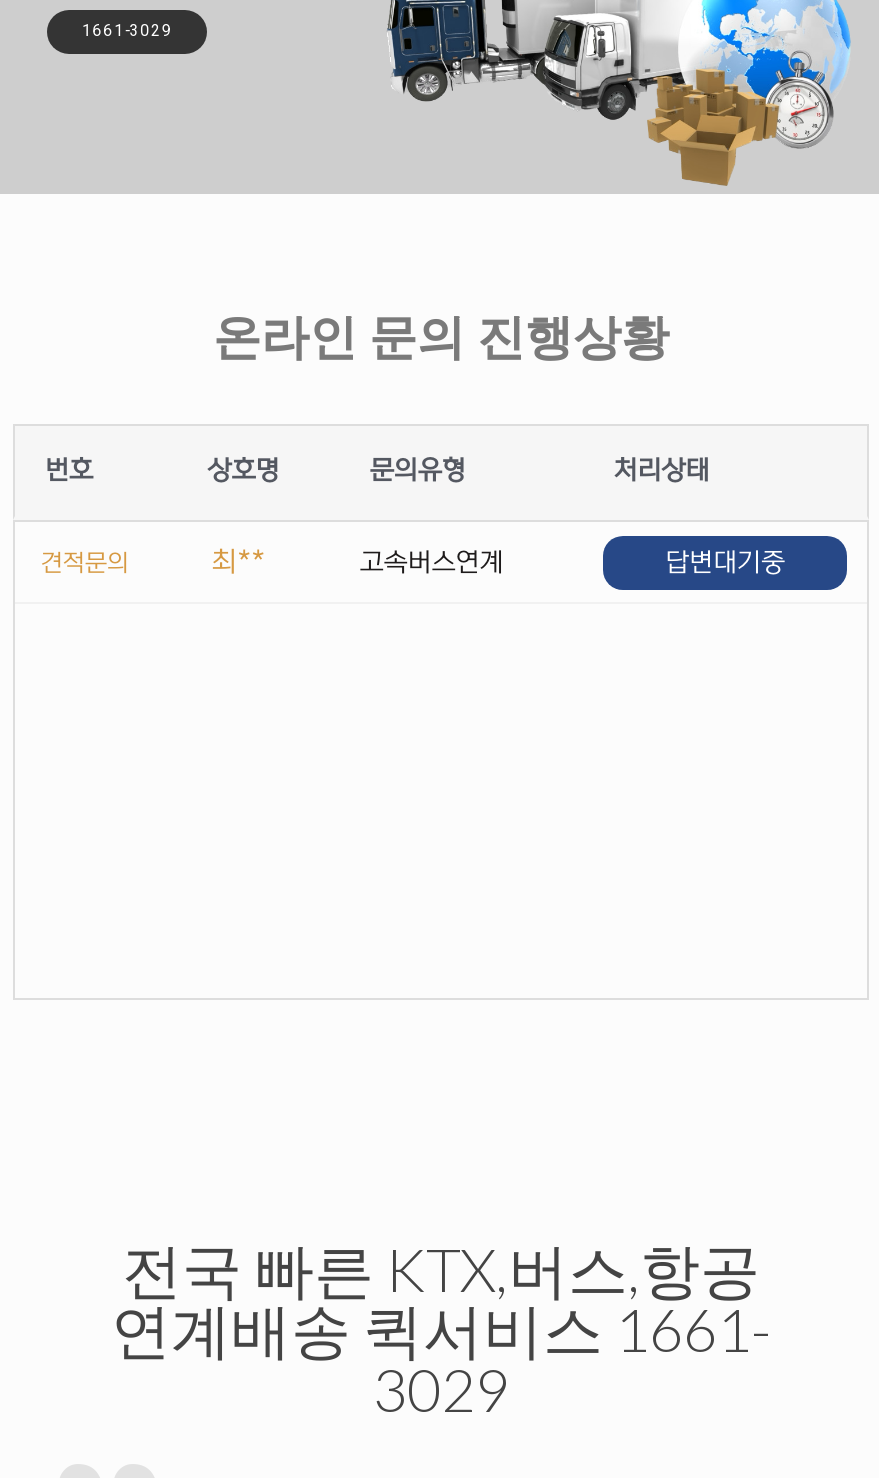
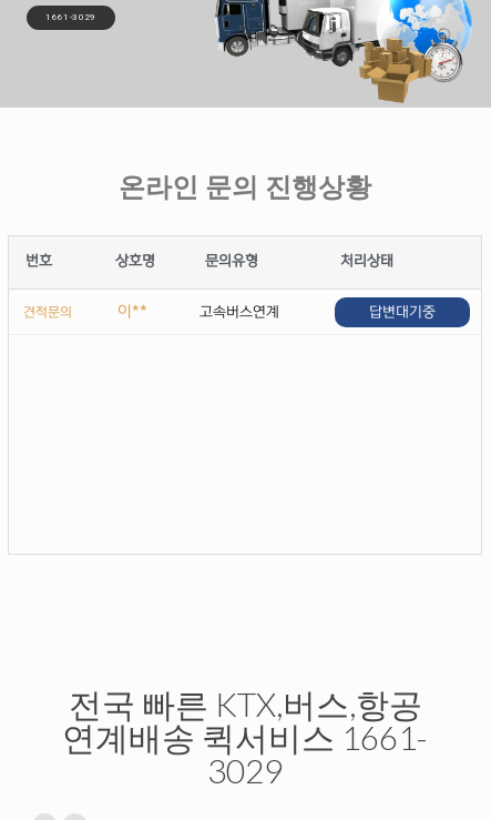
[211,545,265,577] 최** -> [118,302,148,320] 이**

